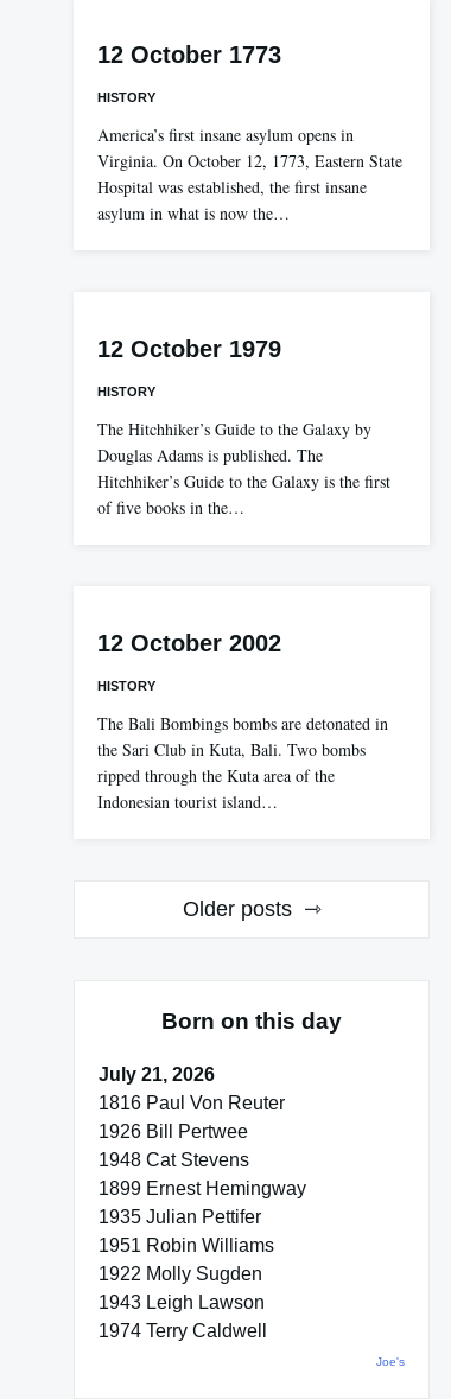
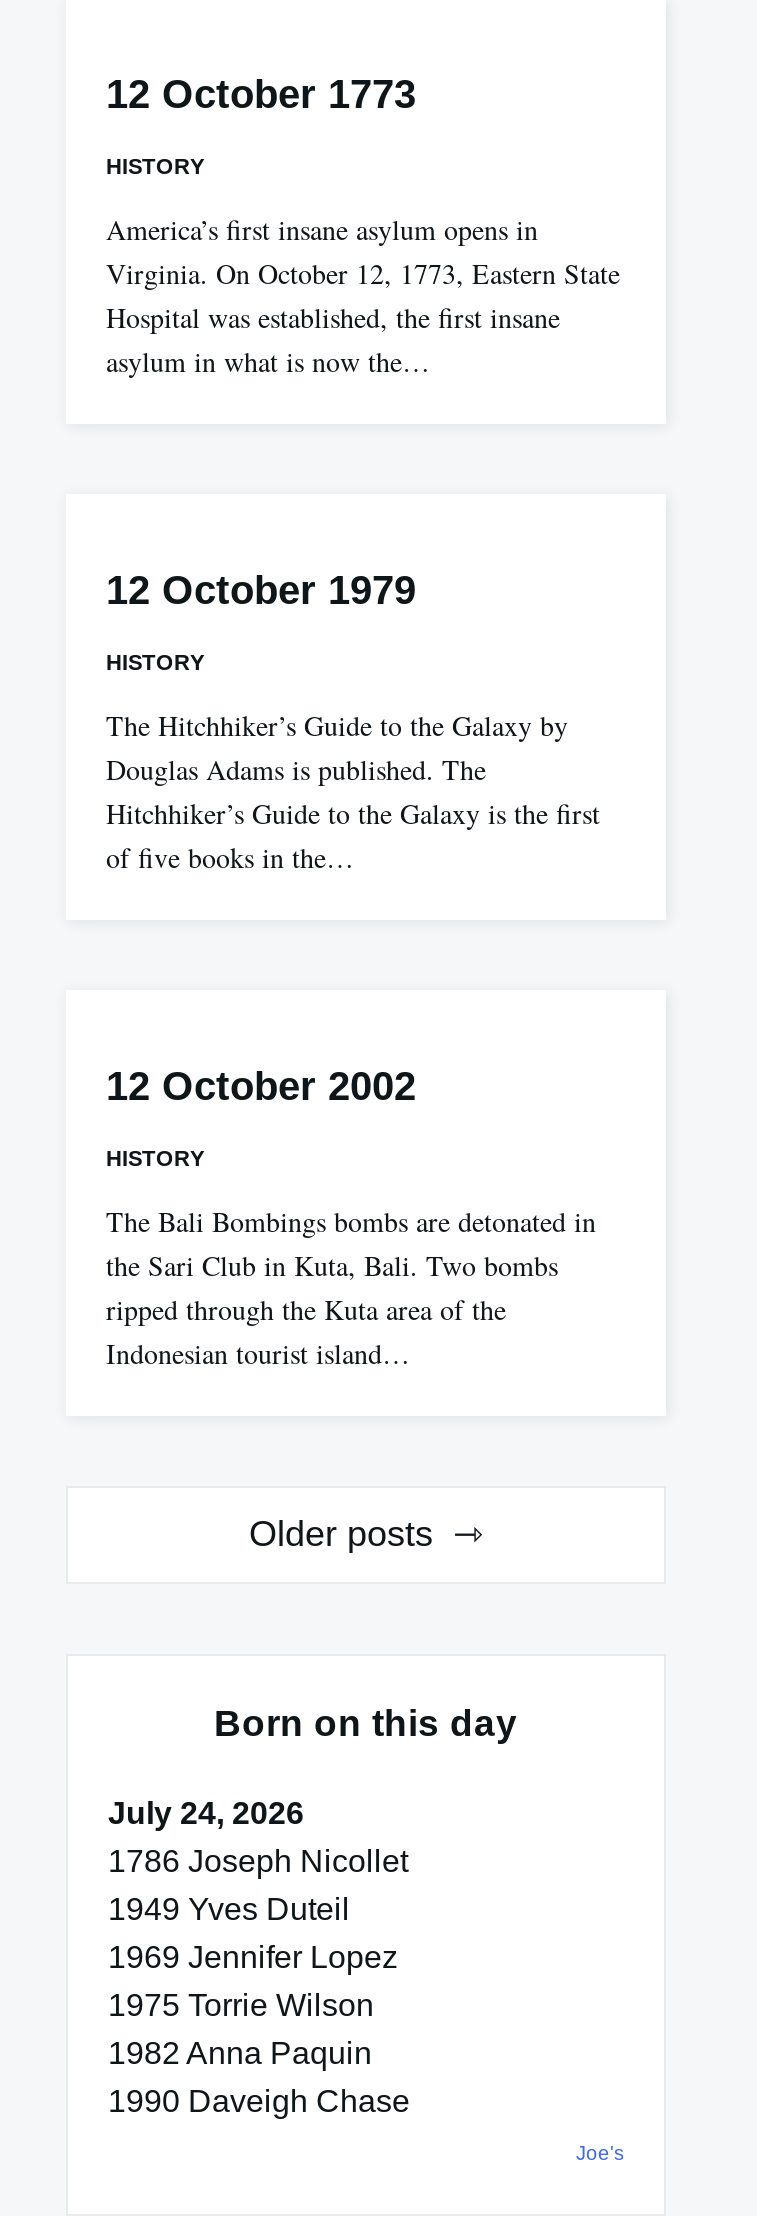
[99,1064,306,1341] July 21, 2026 | 1816 Paul Von Reuter | 1926 Bill Pertwee | 1948 Cat Stevens | 1899 Ernest Hemingway | 1935 Julian Pettifer | 1951 Robin Williams | 1922 Molly Sugden | 1943 Leigh Lawson | 1974 Terry Caldwell -> [108,1795,410,2117] July 24, 2026 | 1786 Joseph Nicollet | 1949 Yves Duteil | 1969 Jennifer Lopez | 1975 Torrie Wilson | 1982 Anna Paquin | 1990 Daveigh Chase

